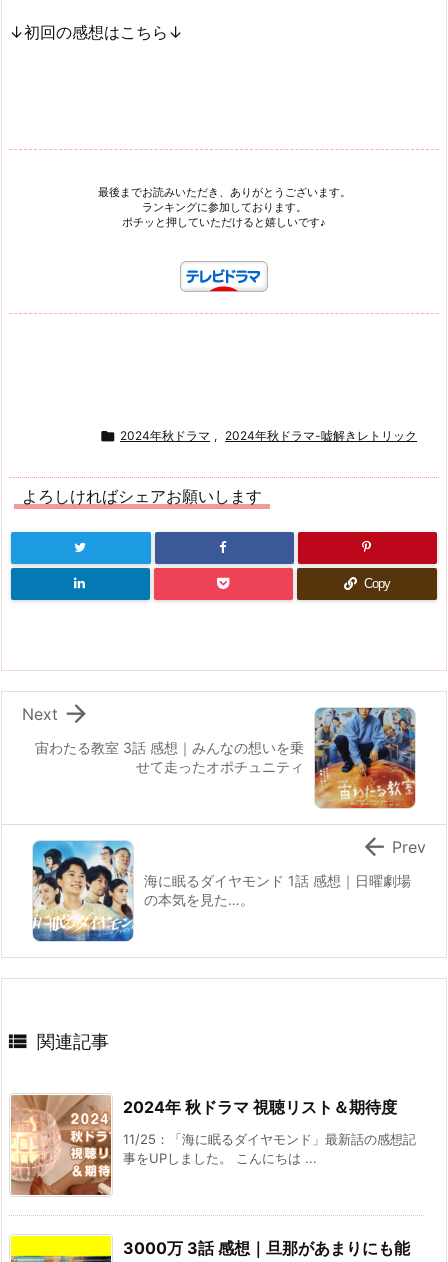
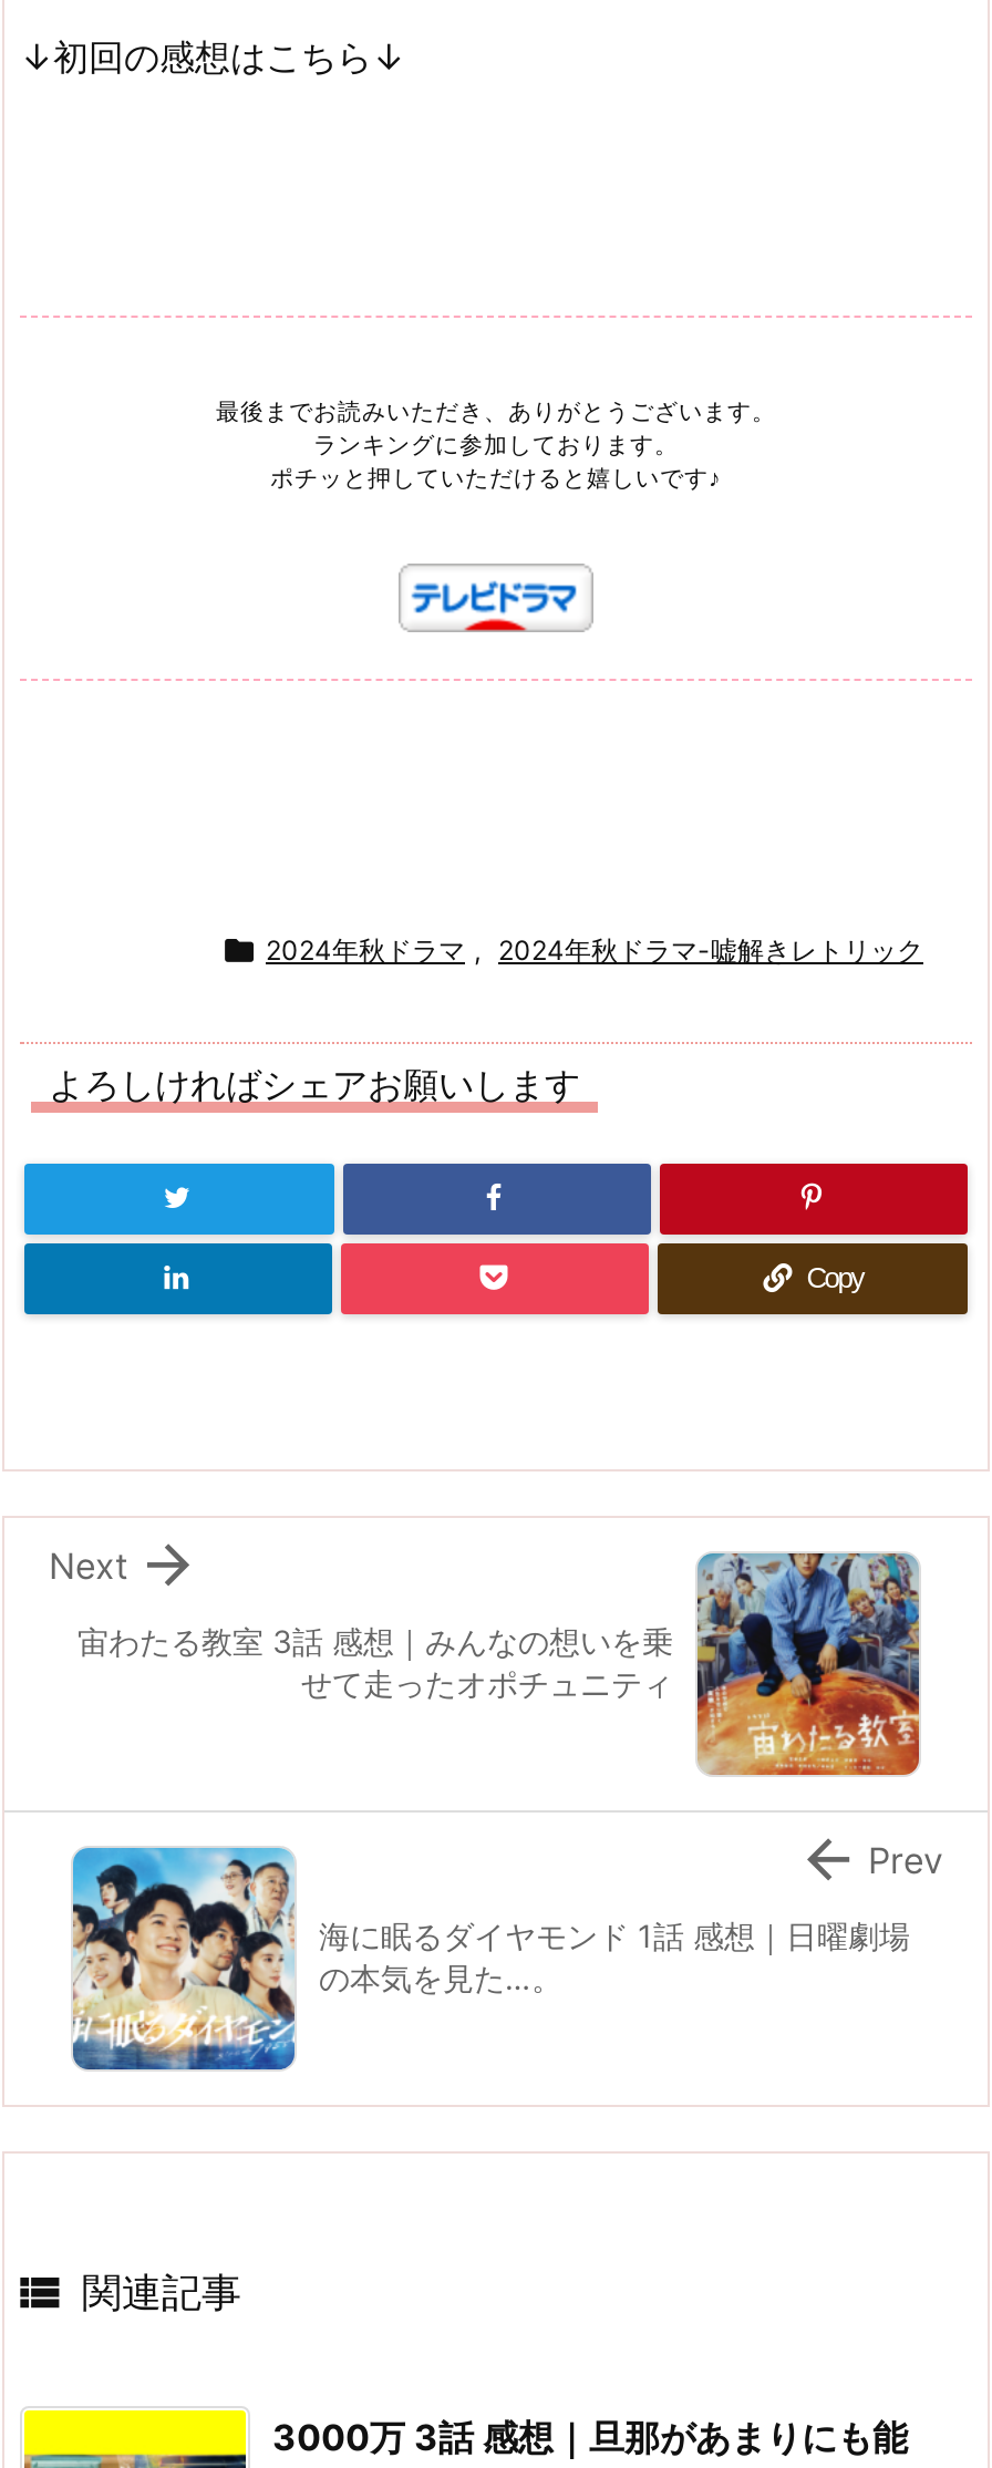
[11,1094,416,1196] [image] | 2024年 秋ドラマ 視聴リスト＆期待度 | 11/25：「海に眠るダイヤモンド」最新話の感想記 | 事をUPしました。 こんにちは ... -> none

